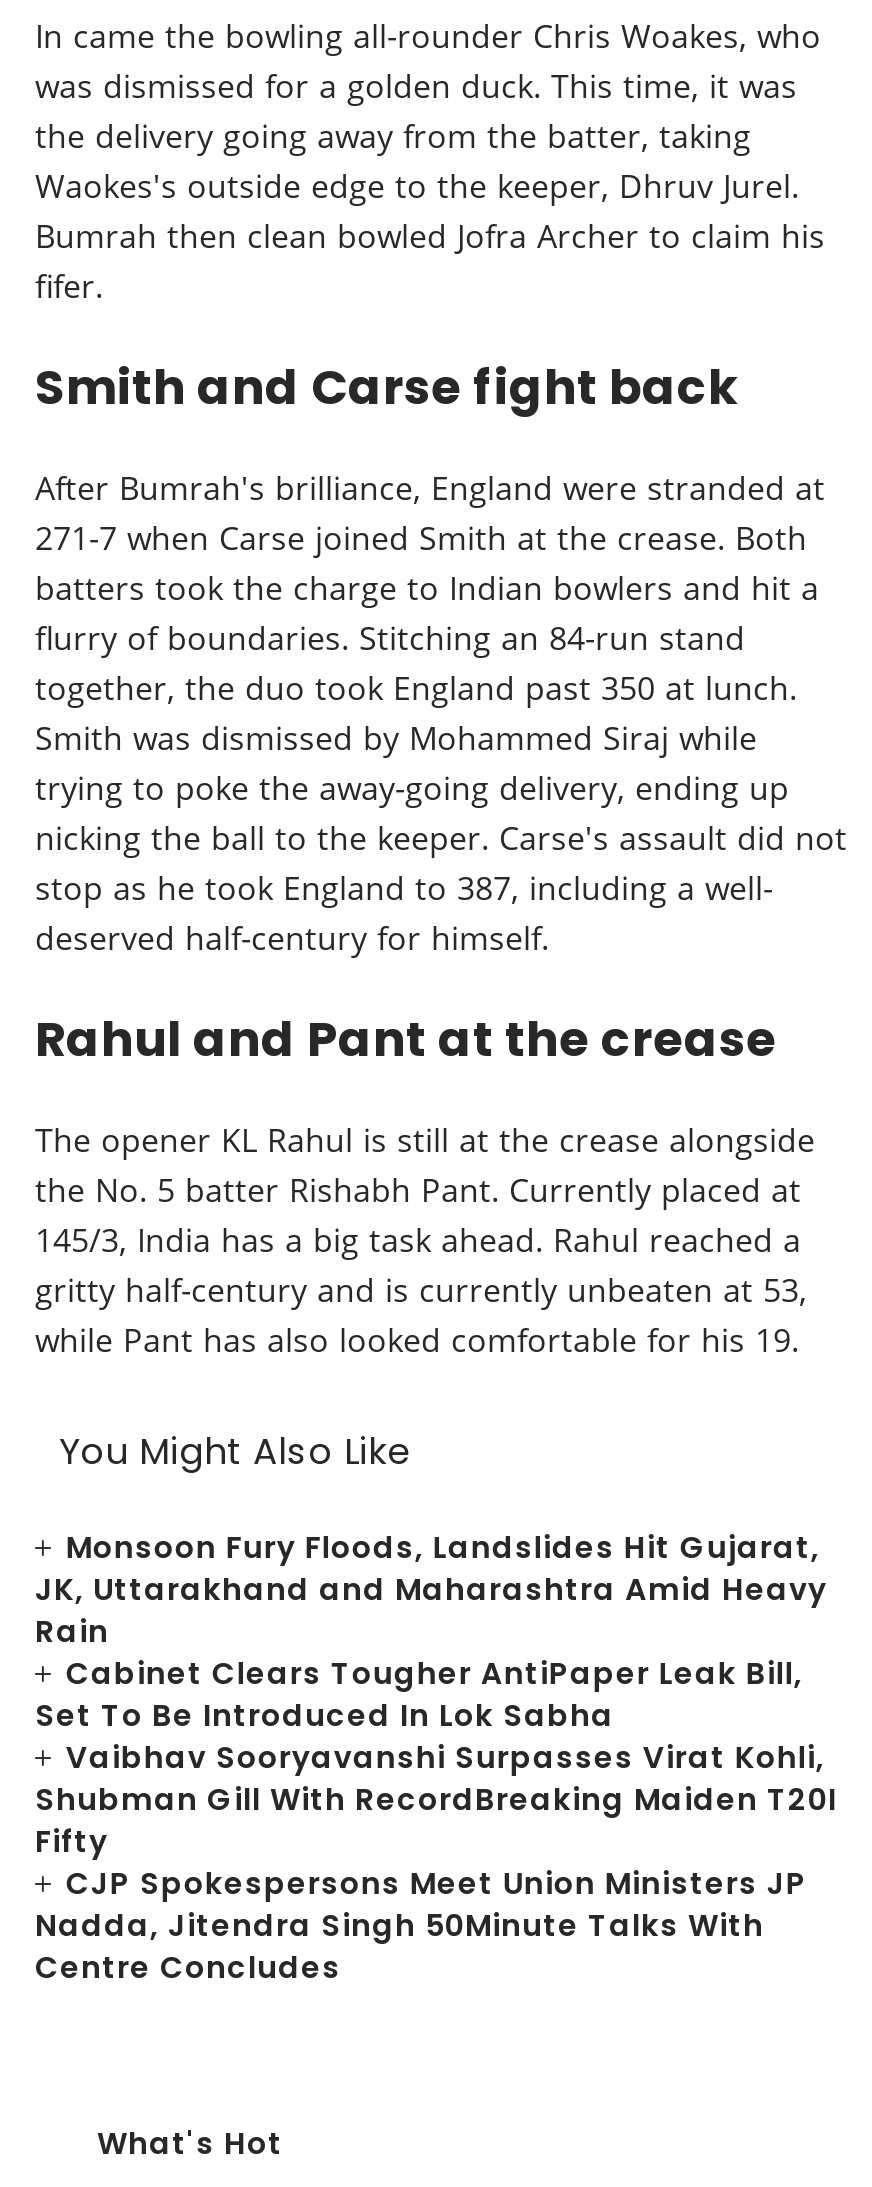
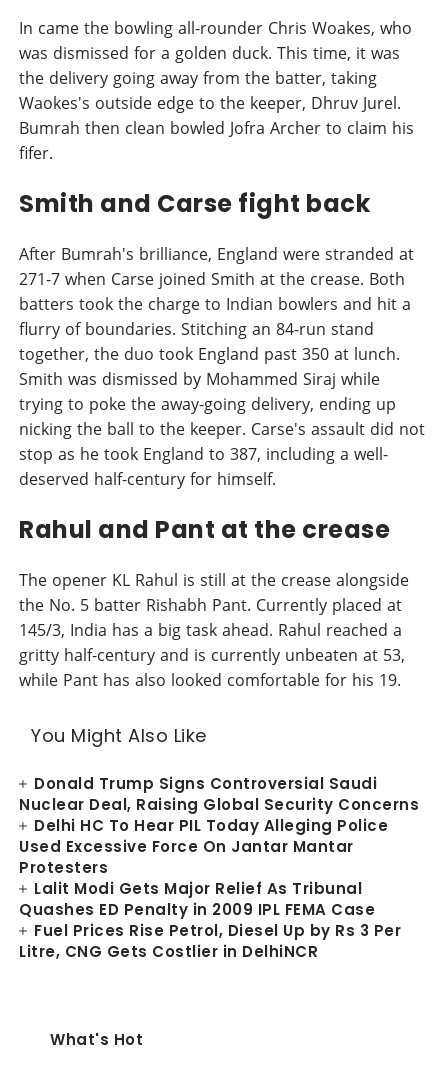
[35,1525,837,1987] Monsoon Fury Floods, Landslides Hit Gujarat, | JK, Uttarakhand and Maharashtra Amid Heavy | Rain | Cabinet Clears Tougher AntiPaper Leak Bill, | Set To Be Introduced In Lok Sabha | Vaibhav Sooryavanshi Surpasses Virat Kohli, | Shubman Gill With RecordBreaking Maiden T20I | Fifty | CJP Spokespersons Meet Union Ministers JP | Nadda, Jitendra Singh 50Minute Talks With | Centre Concludes -> [19,772,419,961] Donald Trump Signs Controversial Saudi | Nuclear Deal, Raising Global Security Concerns | Delhi HC To Hear PIL Today Alleging Police | Used Excessive Force On Jantar Mantar | Protesters | Lalit Modi Gets Major Relief As Tribunal | Quashes ED Penalty in 2009 IPL FEMA Case | Fuel Prices Rise Petrol, Diesel Up by Rs 3 Per | Litre, CNG Gets Costlier in DelhiNCR

